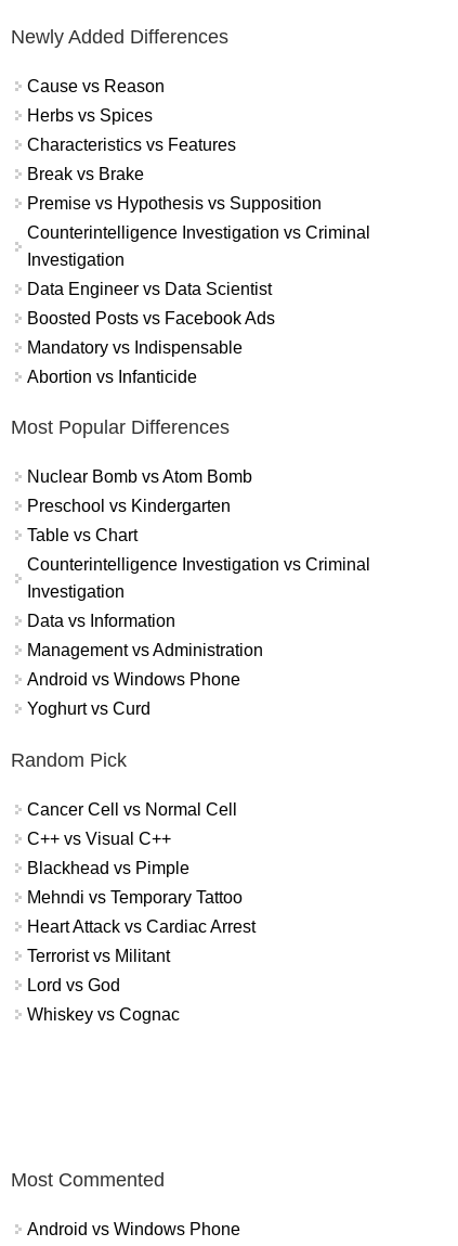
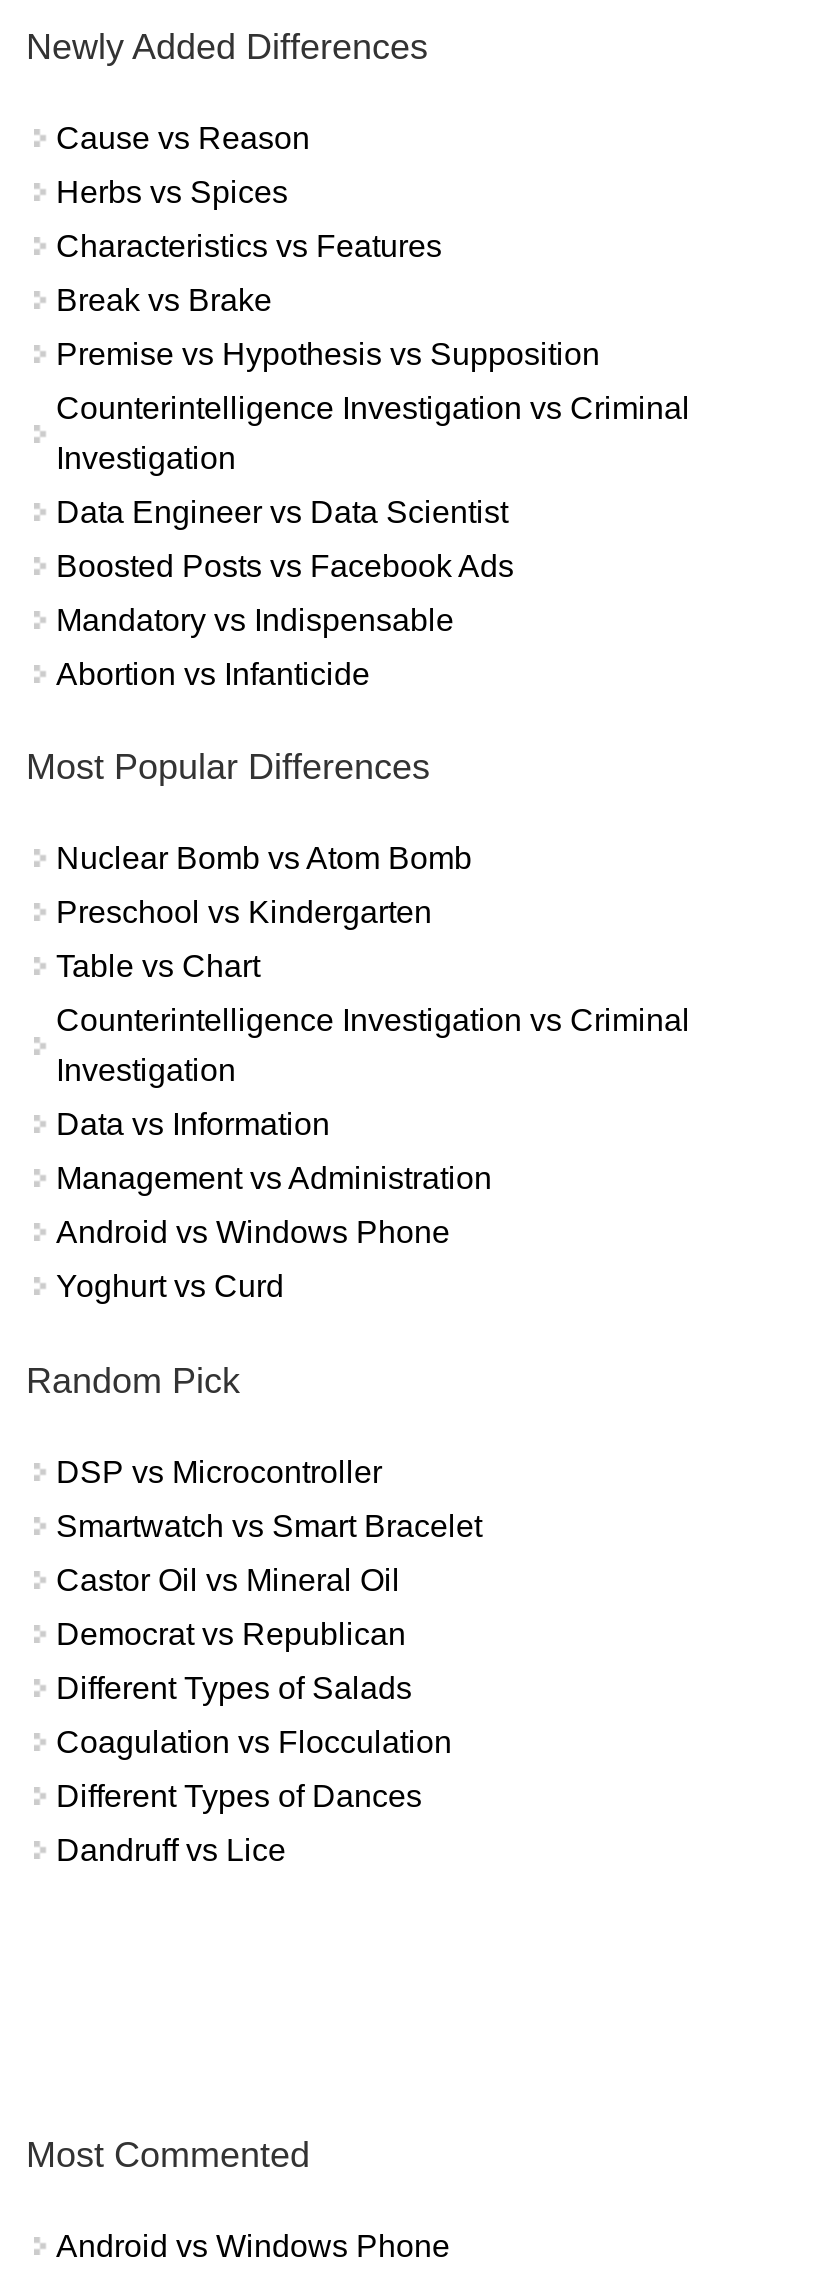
[27,800,237,819] Cancer Cell vs Normal Cell -> [56,1455,382,1489] DSP vs Microcontroller
[27,829,171,848] C++ vs Visual C++ -> [56,1509,482,1543] Smartwatch vs Smart Bracelet
[27,859,189,877] Blackhead vs Pimple -> [56,1563,400,1597] Castor Oil vs Mineral Oil
[27,888,243,906] Mehndi vs Temporary Tattoo -> [56,1617,406,1651] Democrat vs Republican
[27,917,256,936] Heart Attack vs Cardiac Arrest -> [56,1671,412,1705] Different Types of Salads
[27,946,170,965] Terrorist vs Militant -> [56,1725,452,1759] Coagulation vs Flocculation
[27,976,120,994] Lord vs God -> [56,1779,422,1813] Different Types of Dances
[27,1005,180,1023] Whiskey vs Cognac -> [56,1833,286,1867] Dandruff vs Lice

